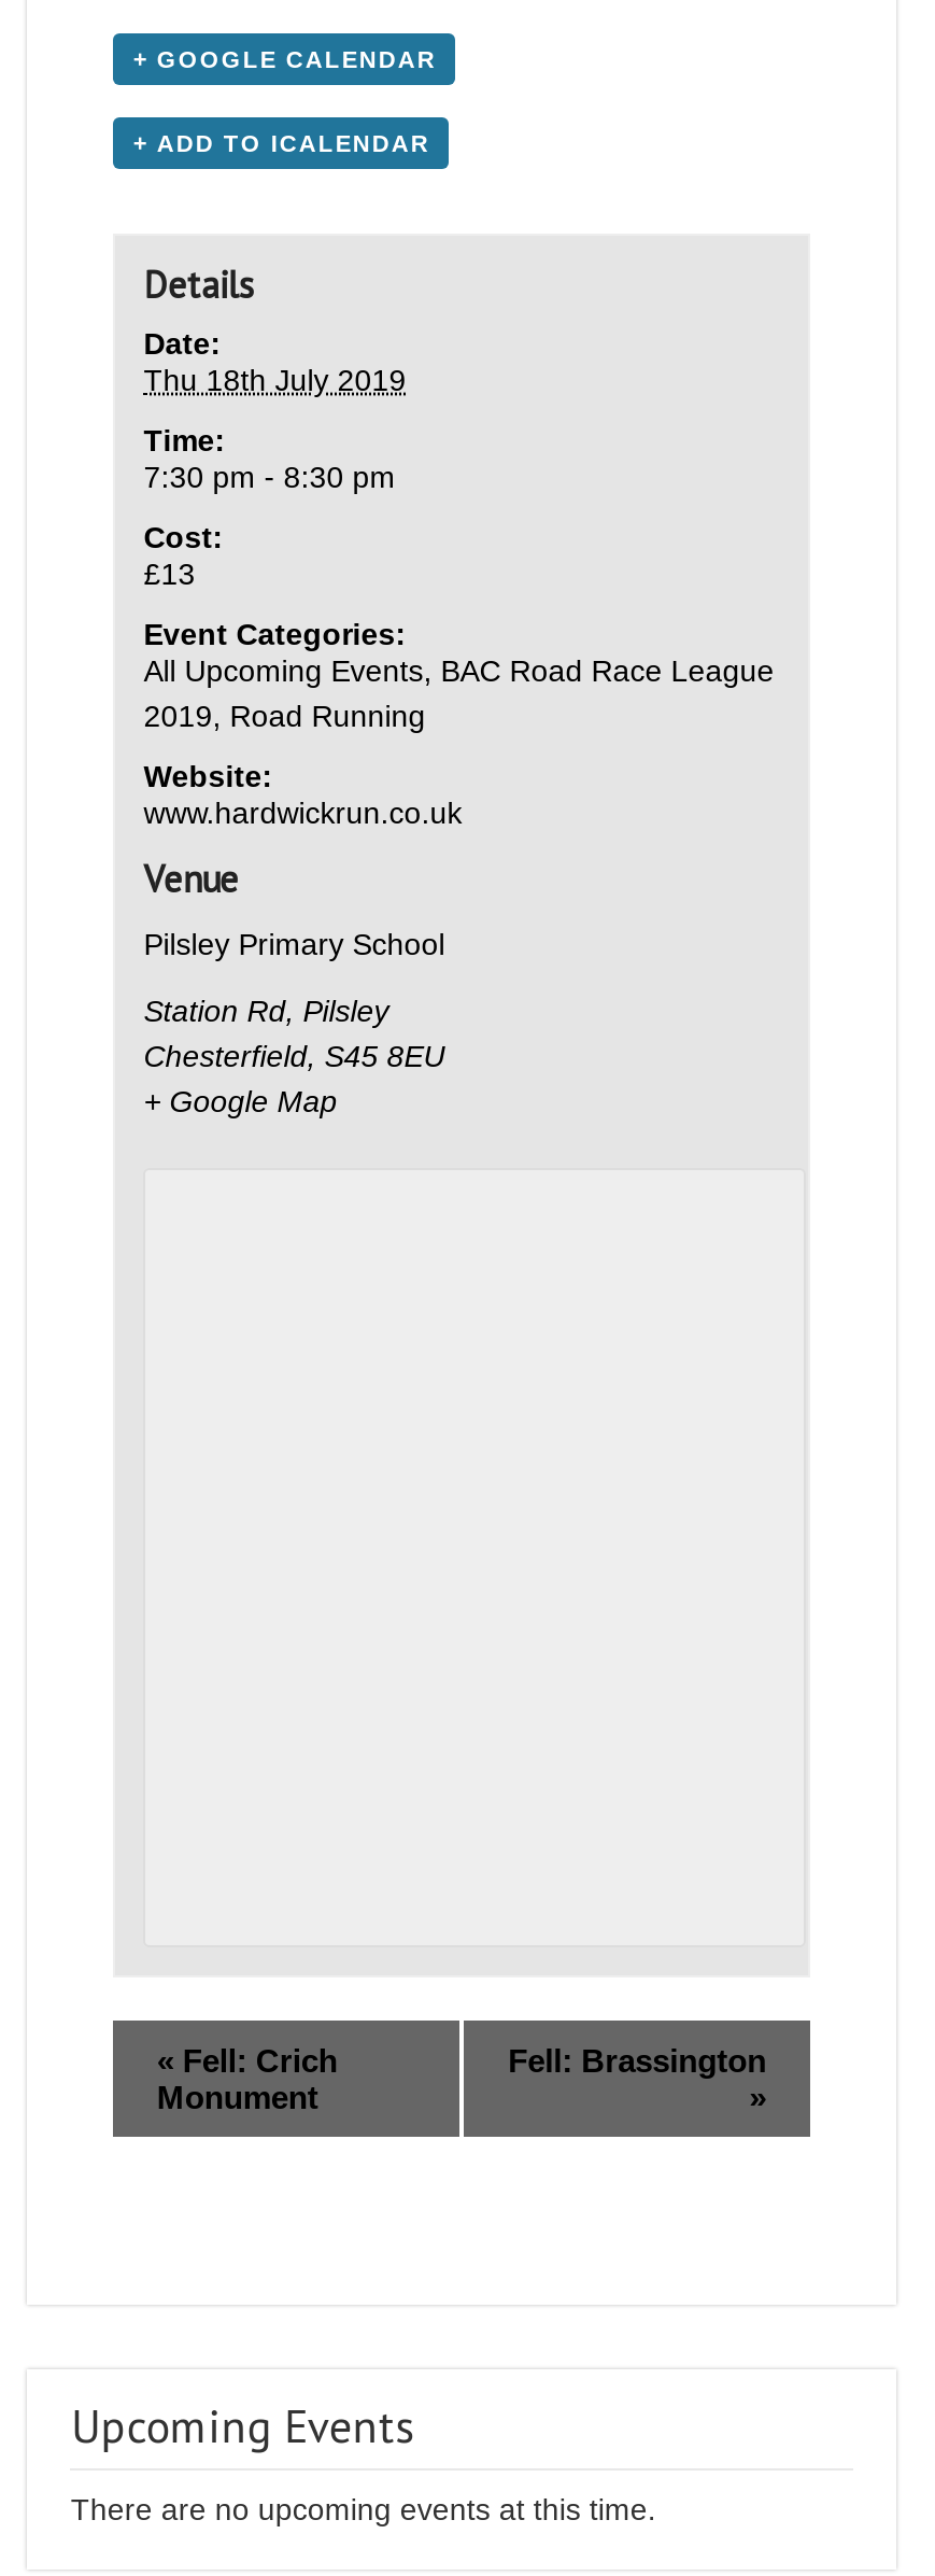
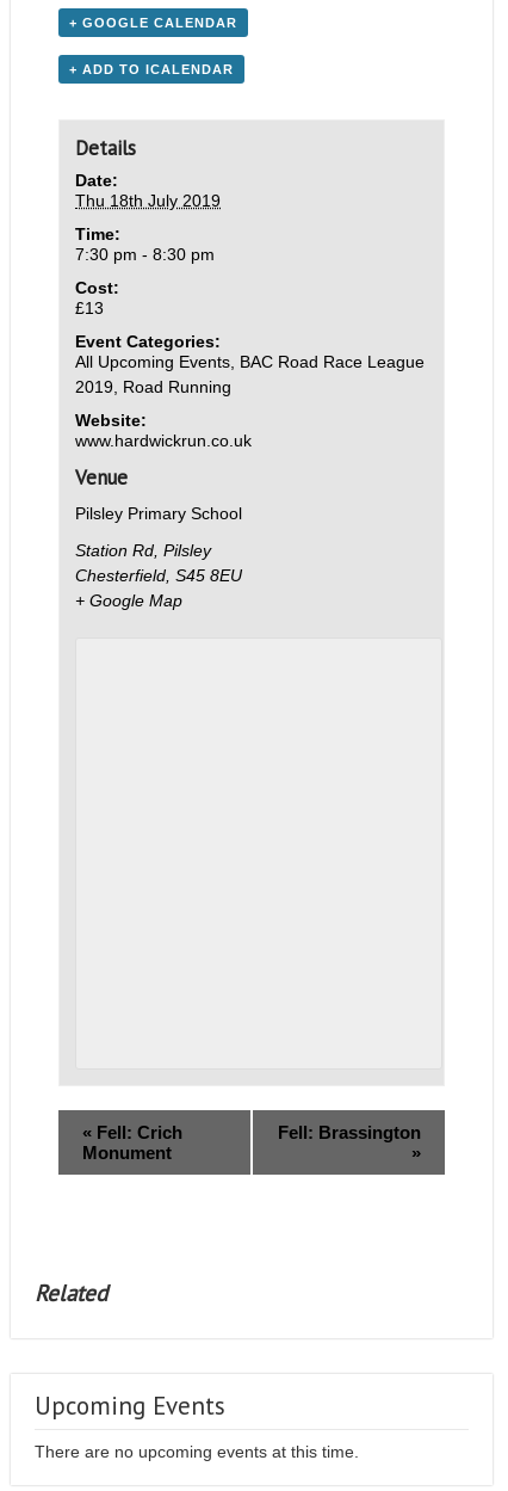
none -> [35,1278,108,1307] Related

